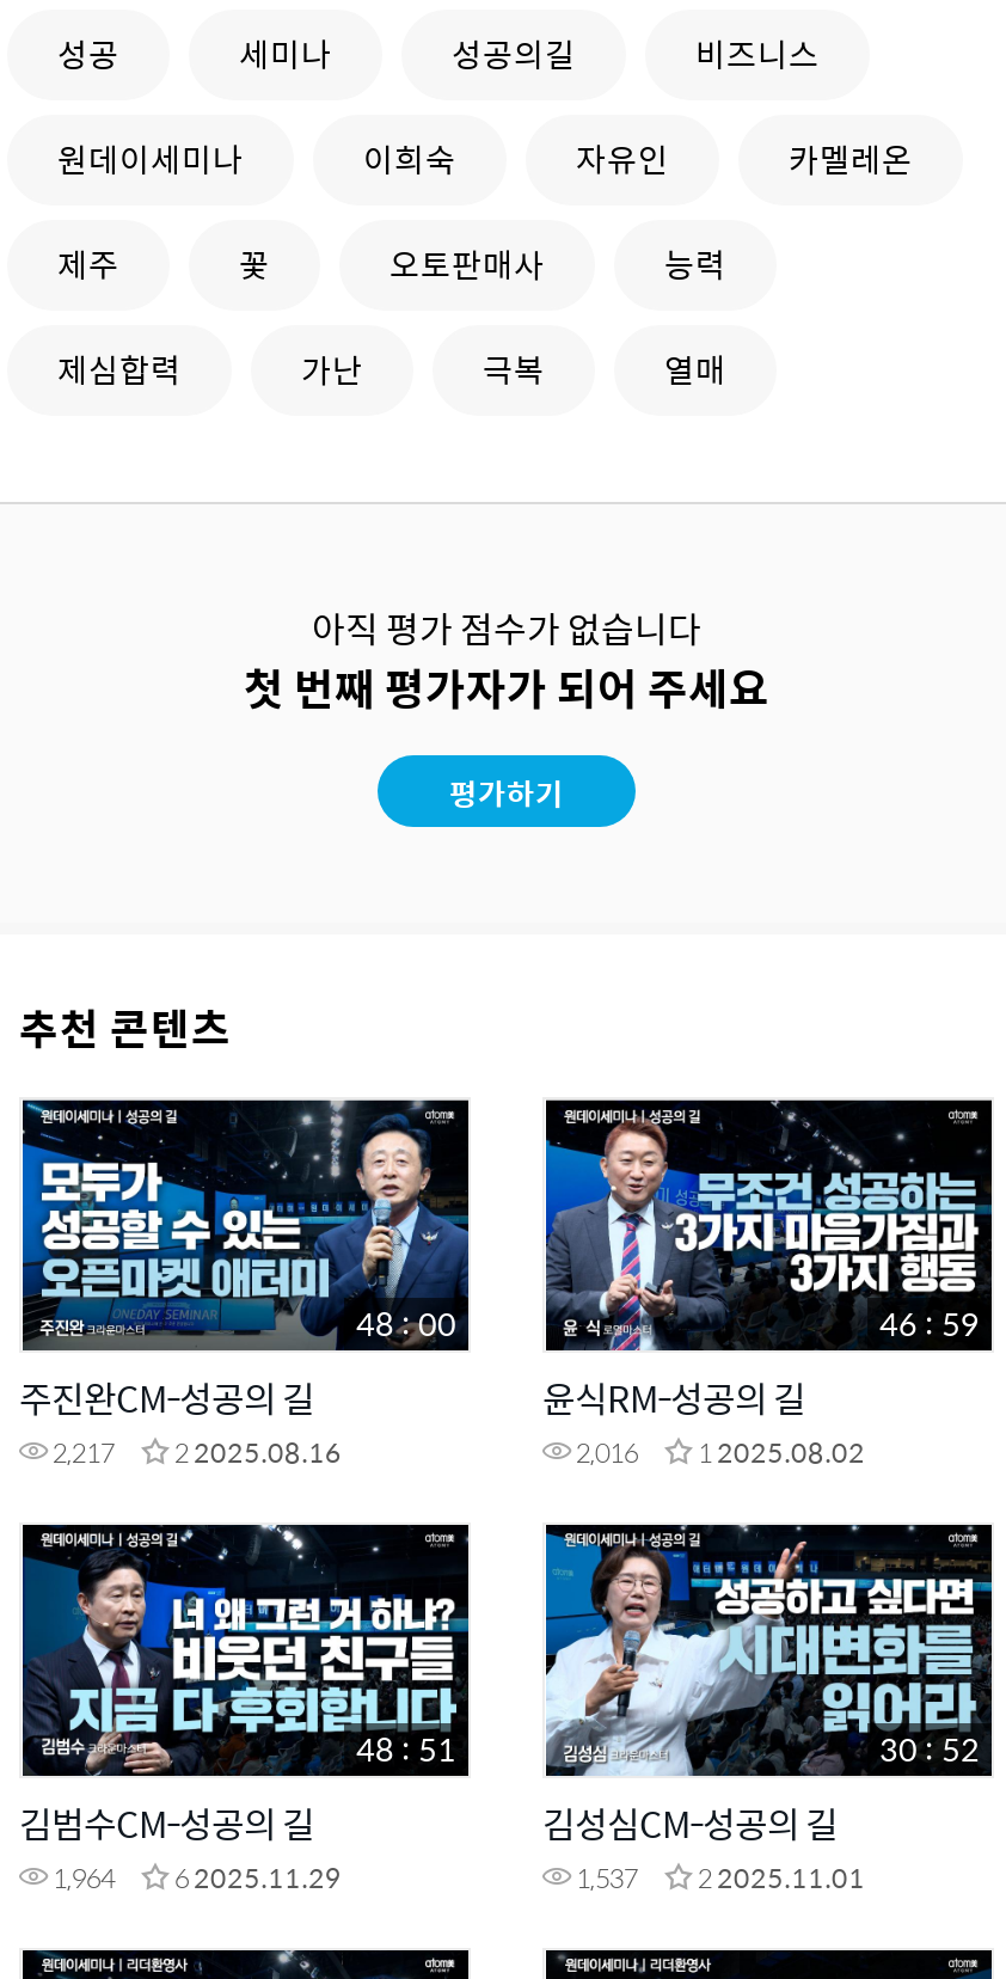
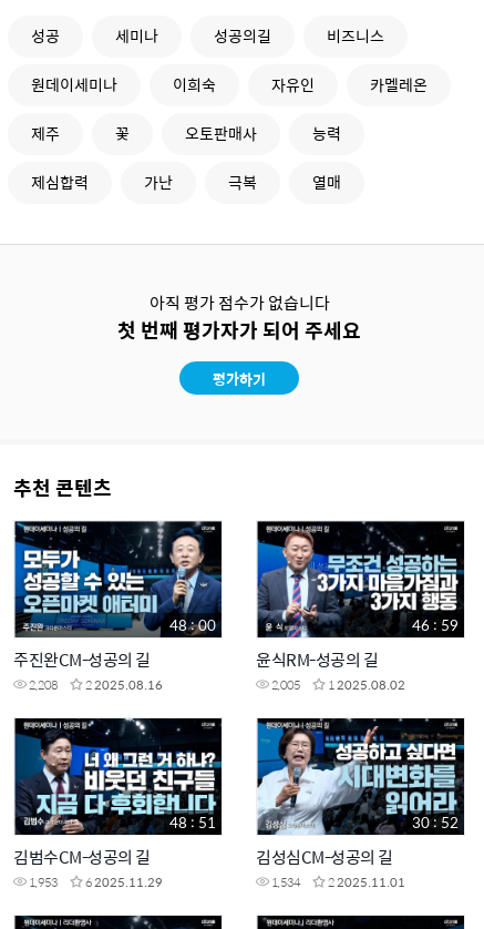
[53,1431,342,1472] 2,217 2 2025.08.16 -> [29,675,163,694] 2,208 2 2025.08.16
[576,1431,865,1472] 2,016 1 2025.08.02 -> [271,675,405,694] 2,005 1 2025.08.02
[53,1856,342,1897] 1,964 6 2025.11.29 -> [29,872,163,891] 1,953 6 2025.11.29
[576,1856,865,1897] 1,537 2 2025.11.01 -> [271,872,405,891] 1,534 2 2025.11.01

